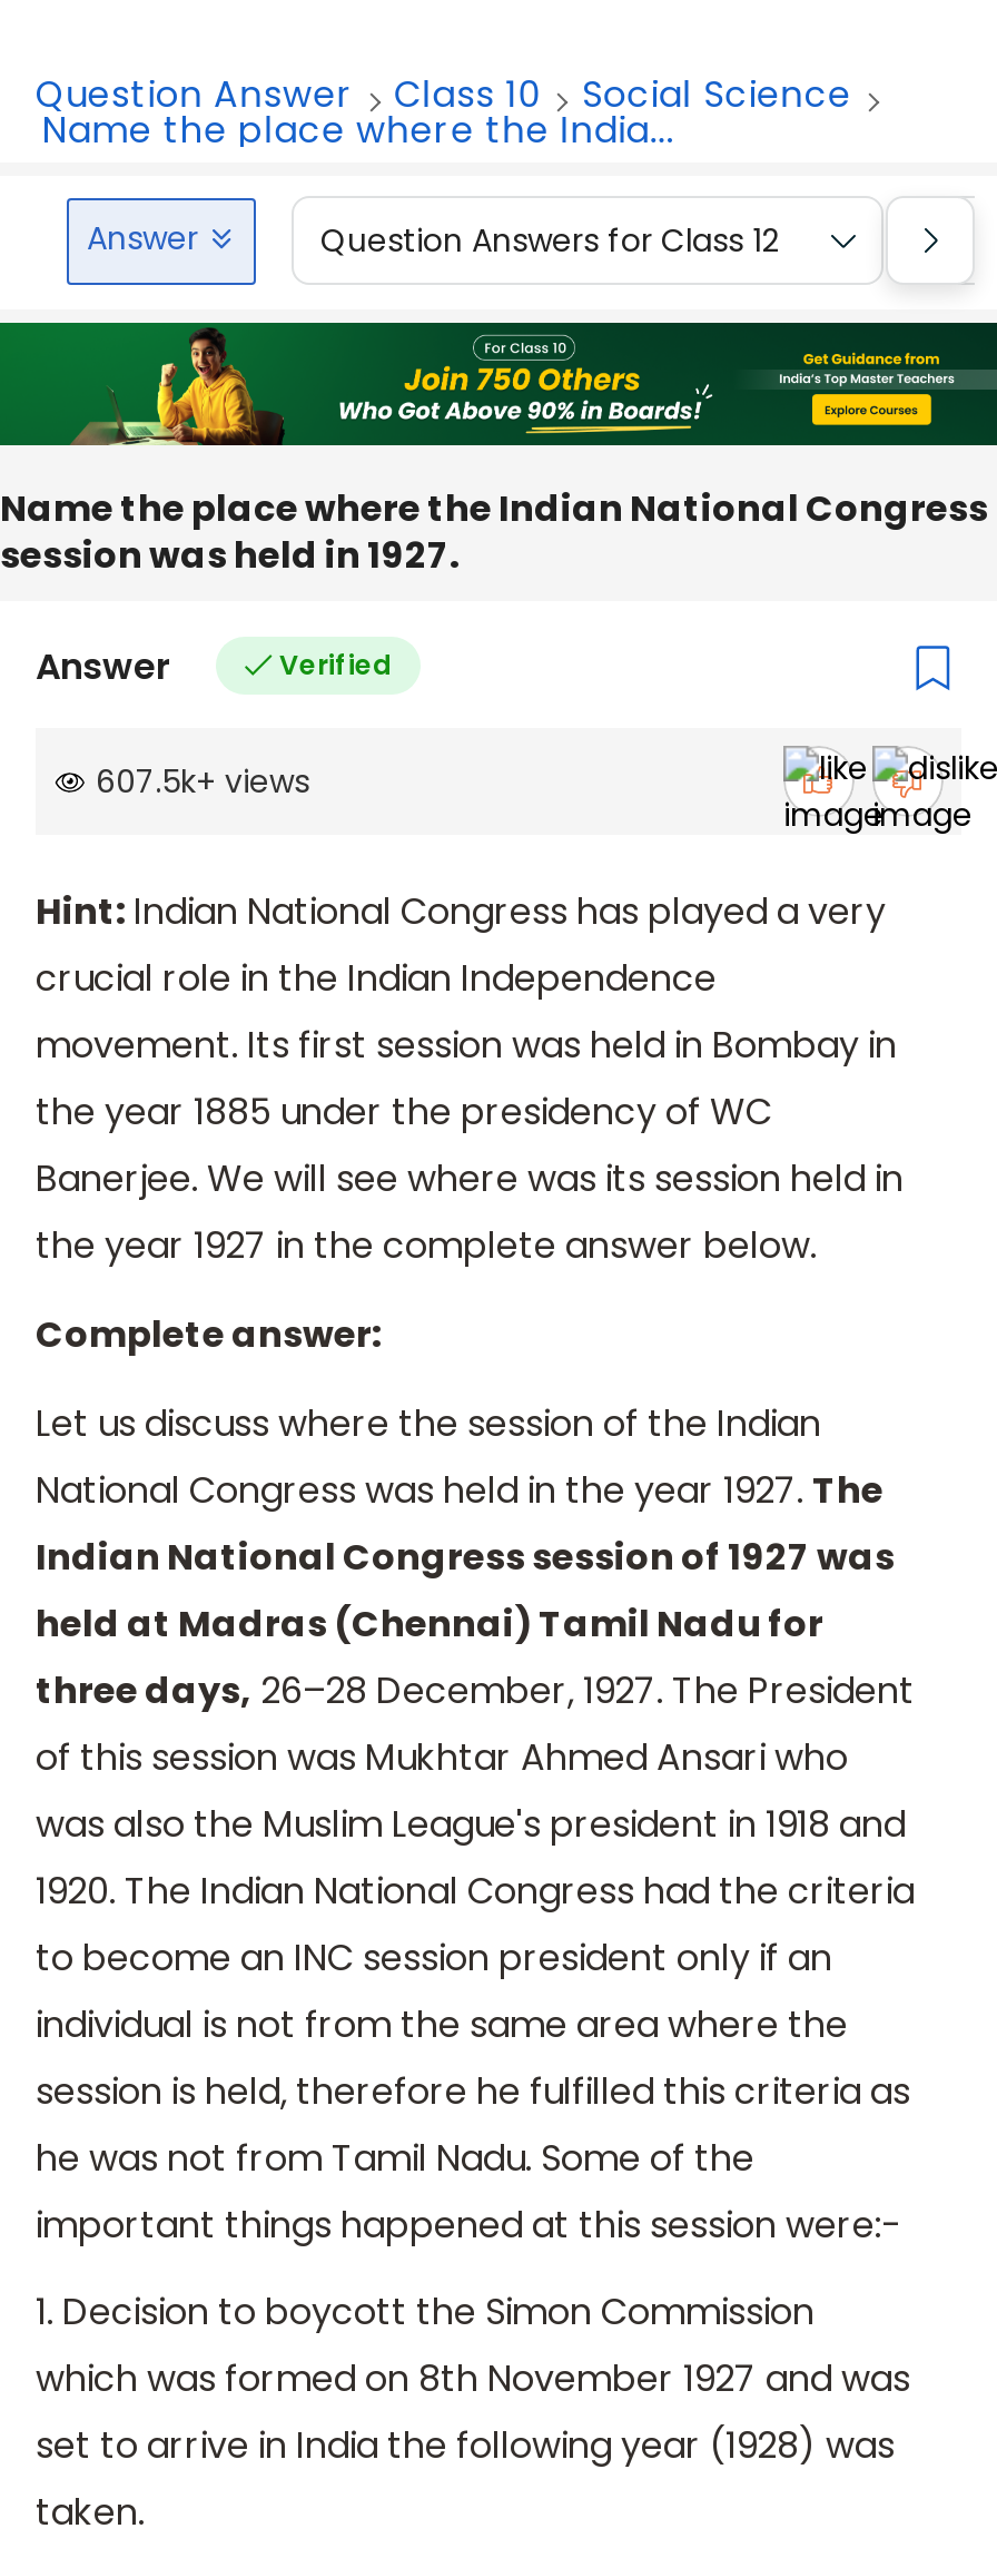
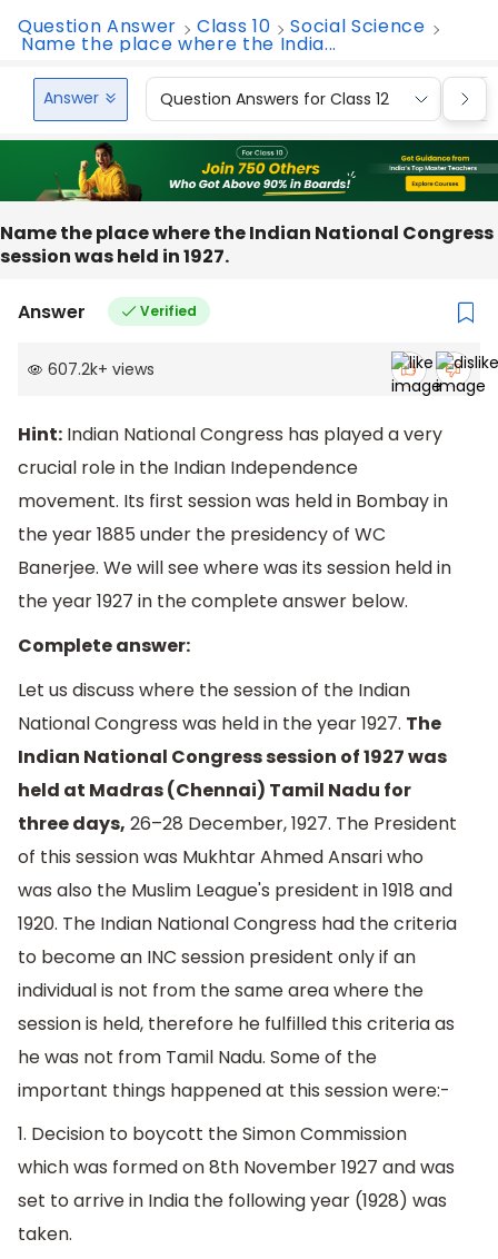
[96,759,309,804] 607.5k+ views -> [48,358,155,380] 607.2k+ views

